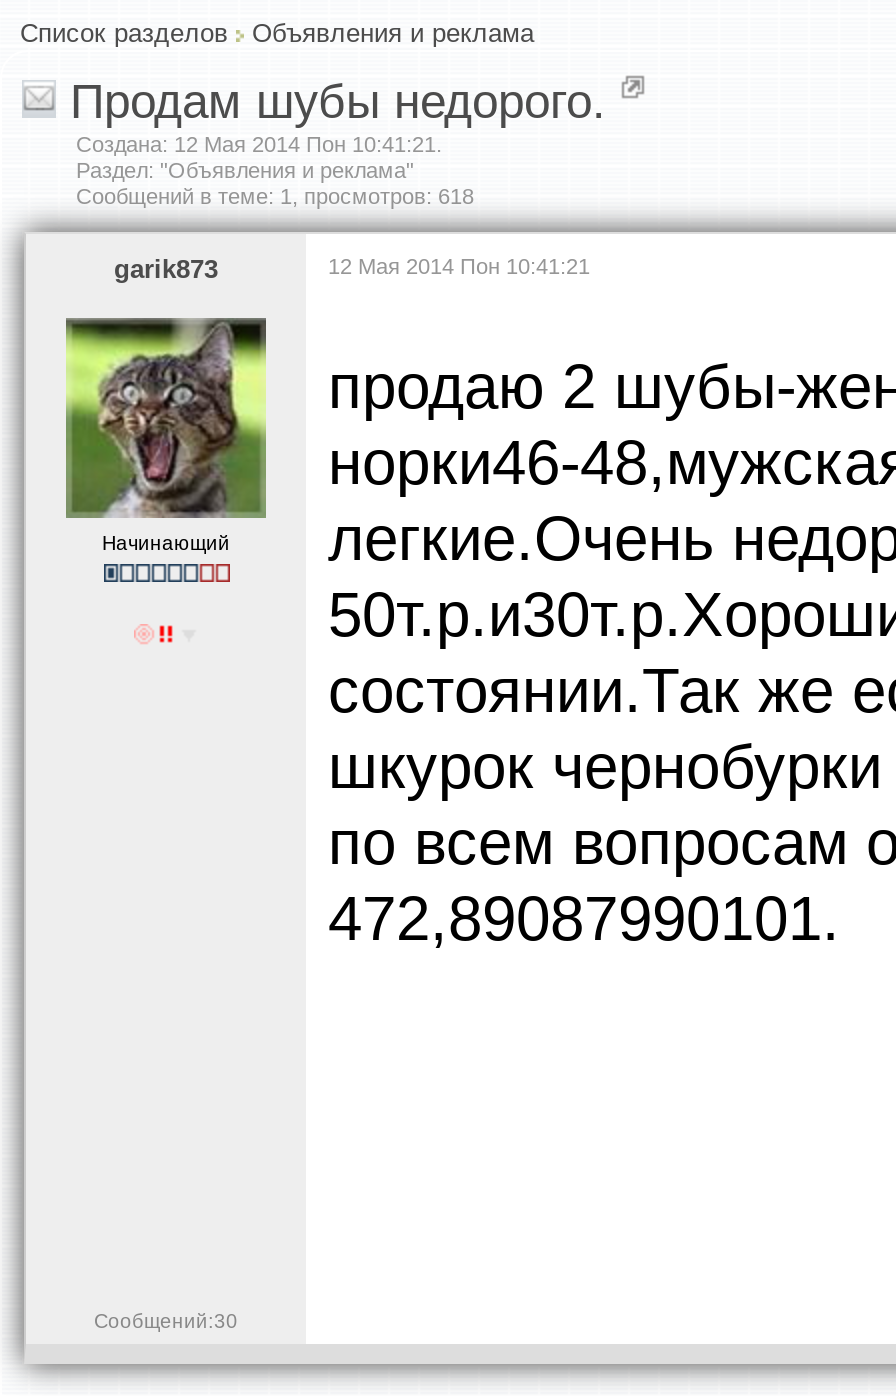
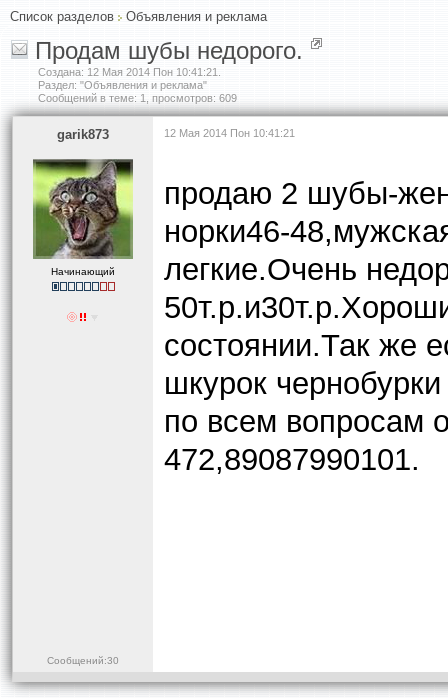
[76,184,474,208] Сообщений в теме: 1, просмотров: 618 -> [38,92,237,104] Сообщений в теме: 1, просмотров: 609

